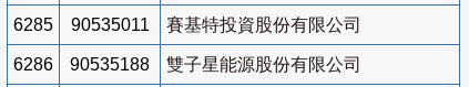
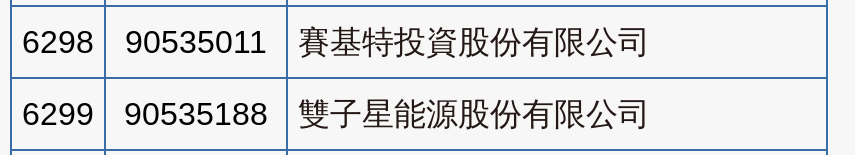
[13,15,361,34] 6285 90535011 賽基特投資股份有限公司 -> [22,25,650,59] 6298 90535011 賽基特投資股份有限公司
[13,55,361,74] 6286 90535188 雙子星能源股份有限公司 -> [22,97,650,131] 6299 90535188 雙子星能源股份有限公司

